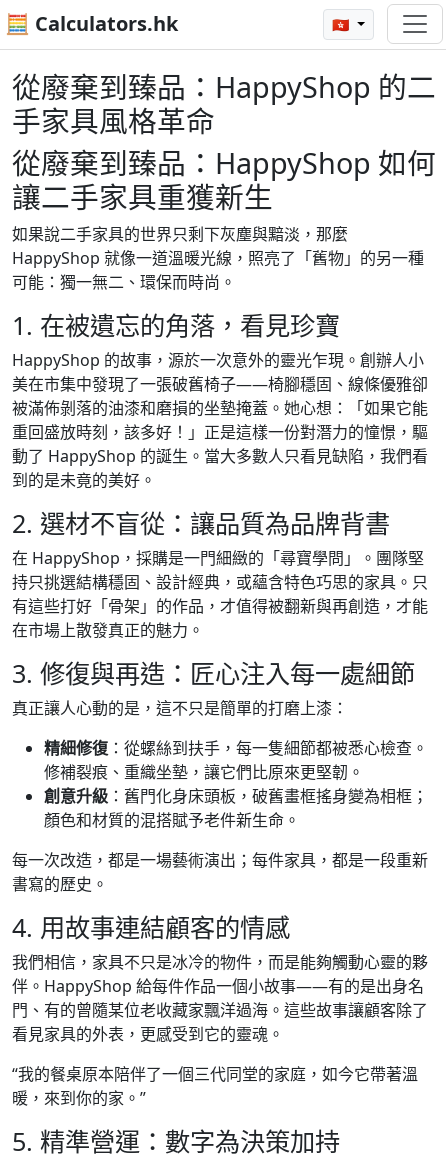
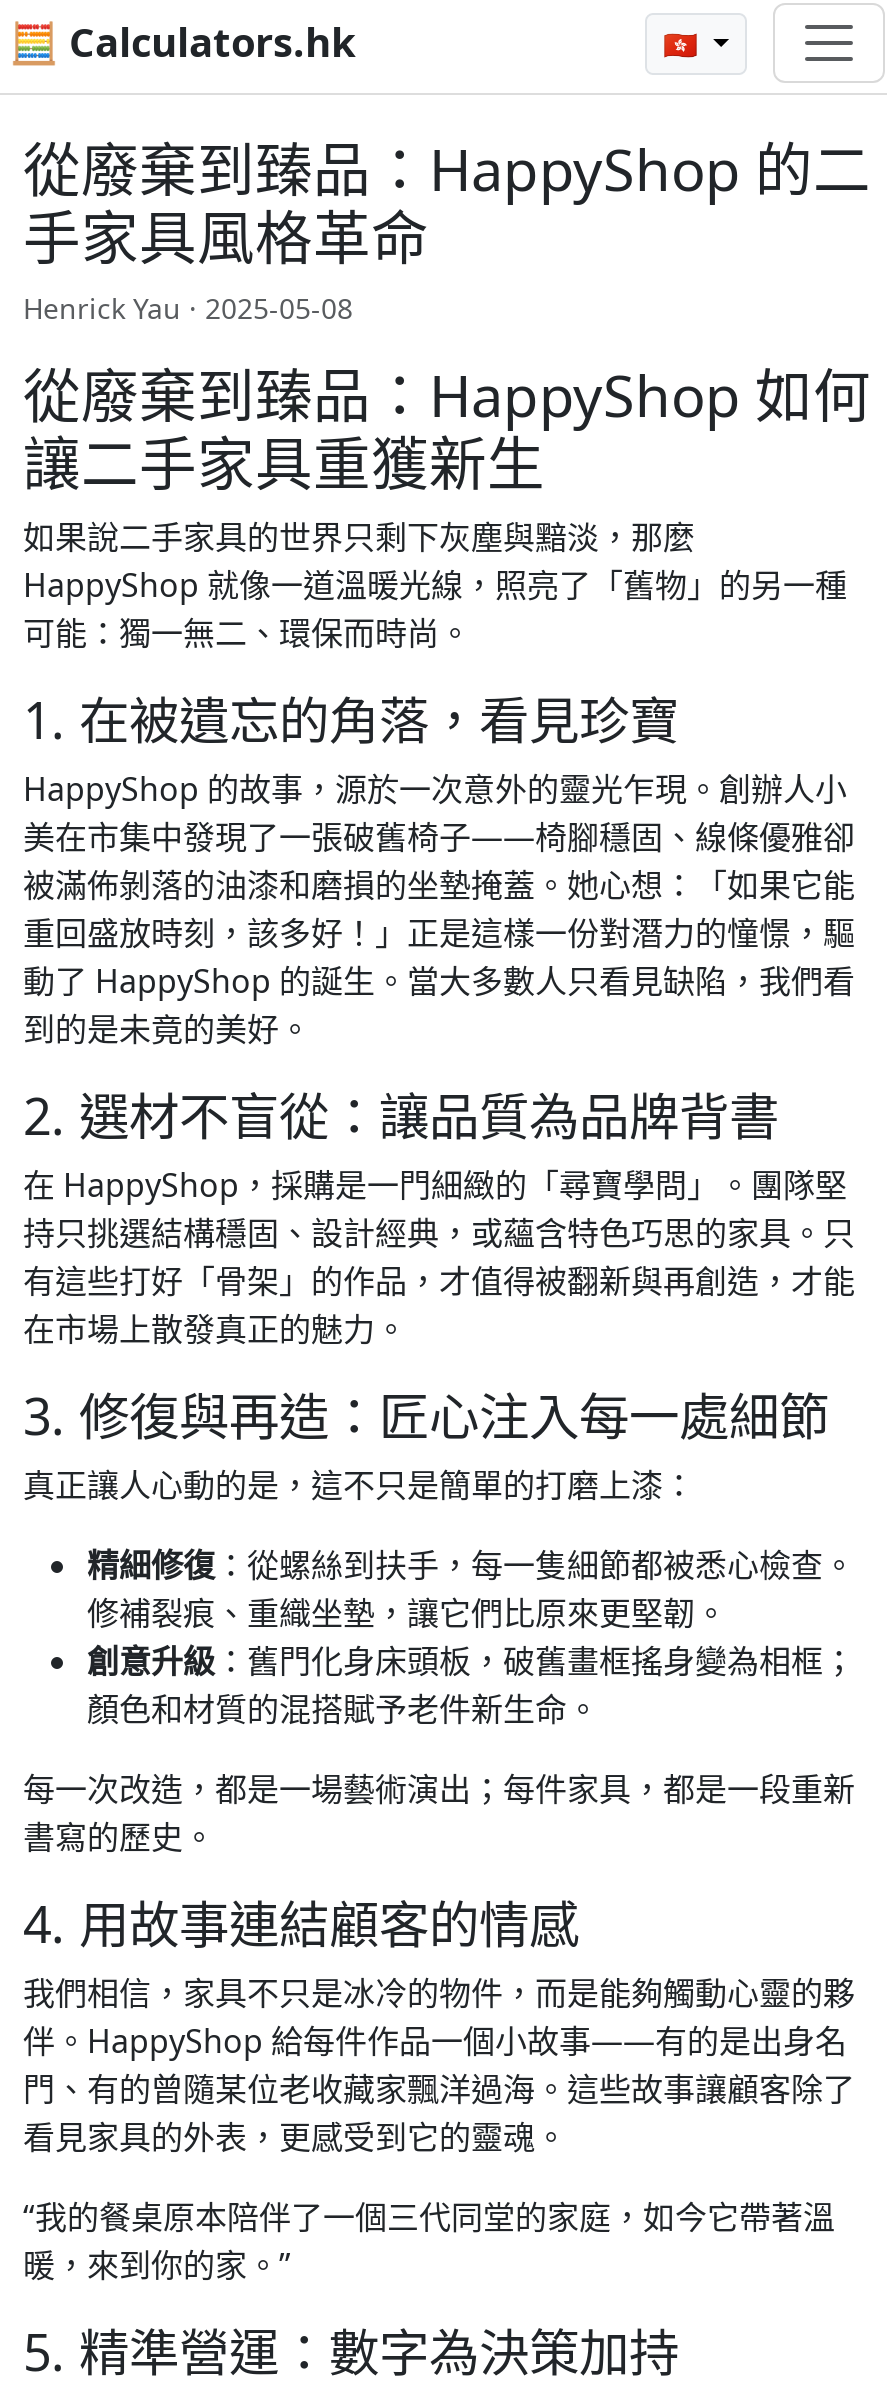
none -> [23,289,353,327] Henrick Yau · 2025-05-08

